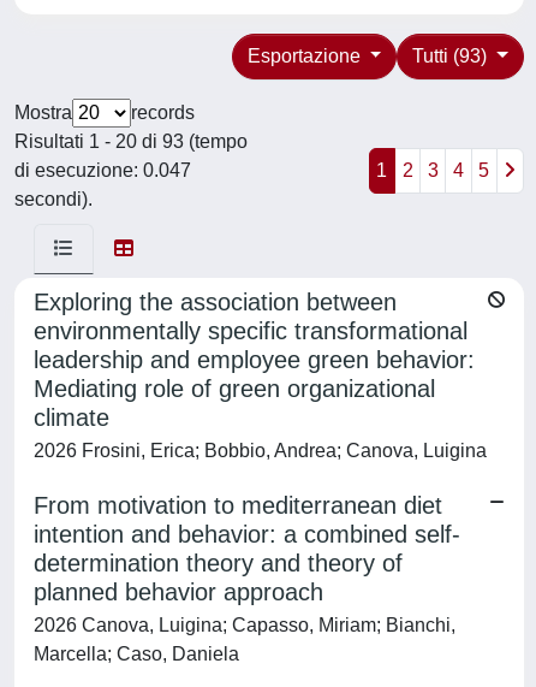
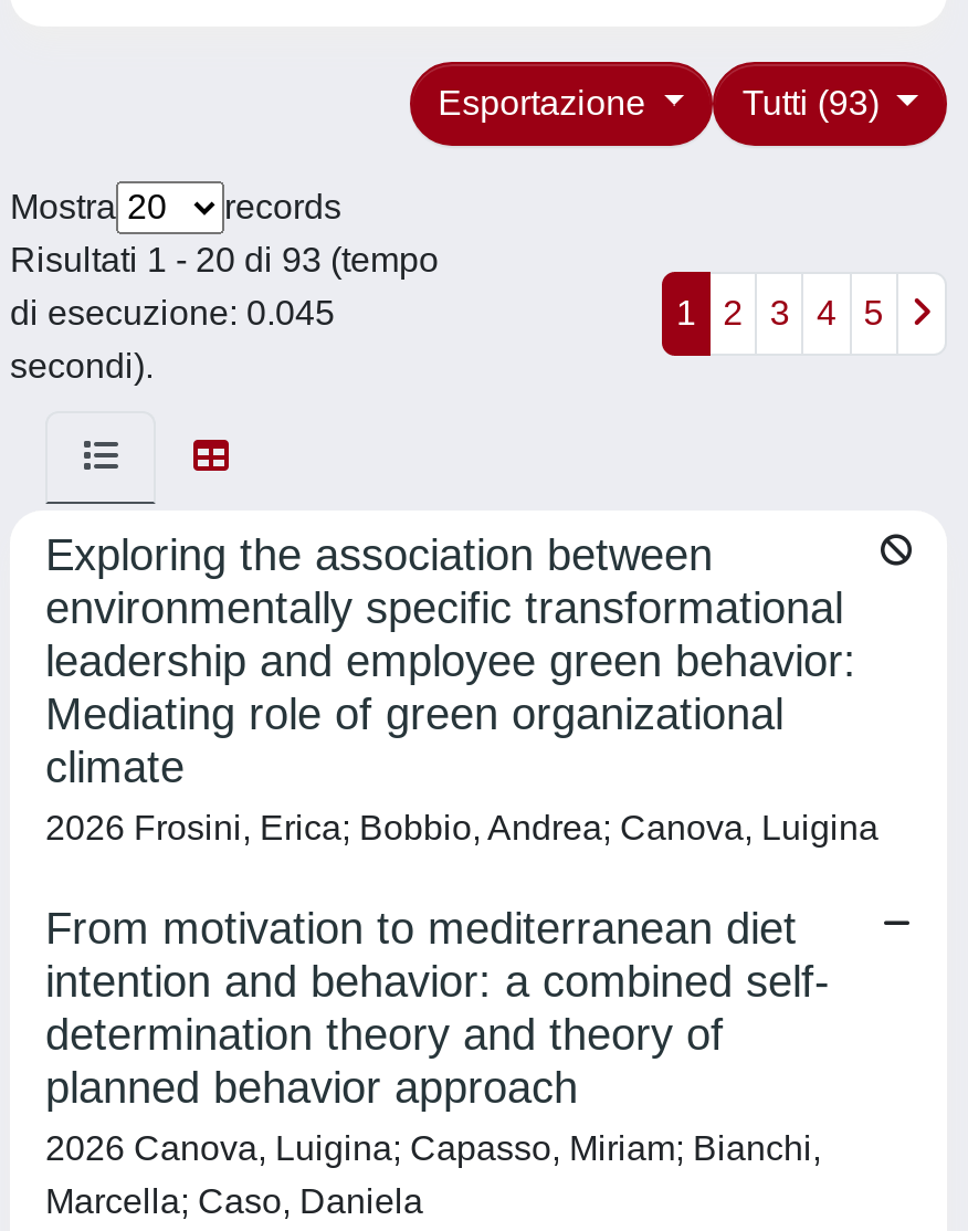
[14,160,191,180] di esecuzione: 0.047 -> [10,294,335,332] di esecuzione: 0.045

